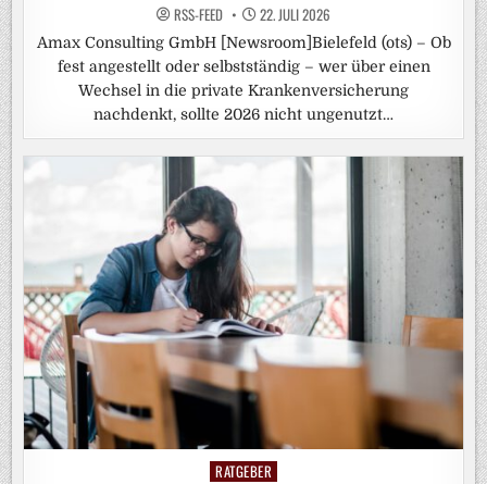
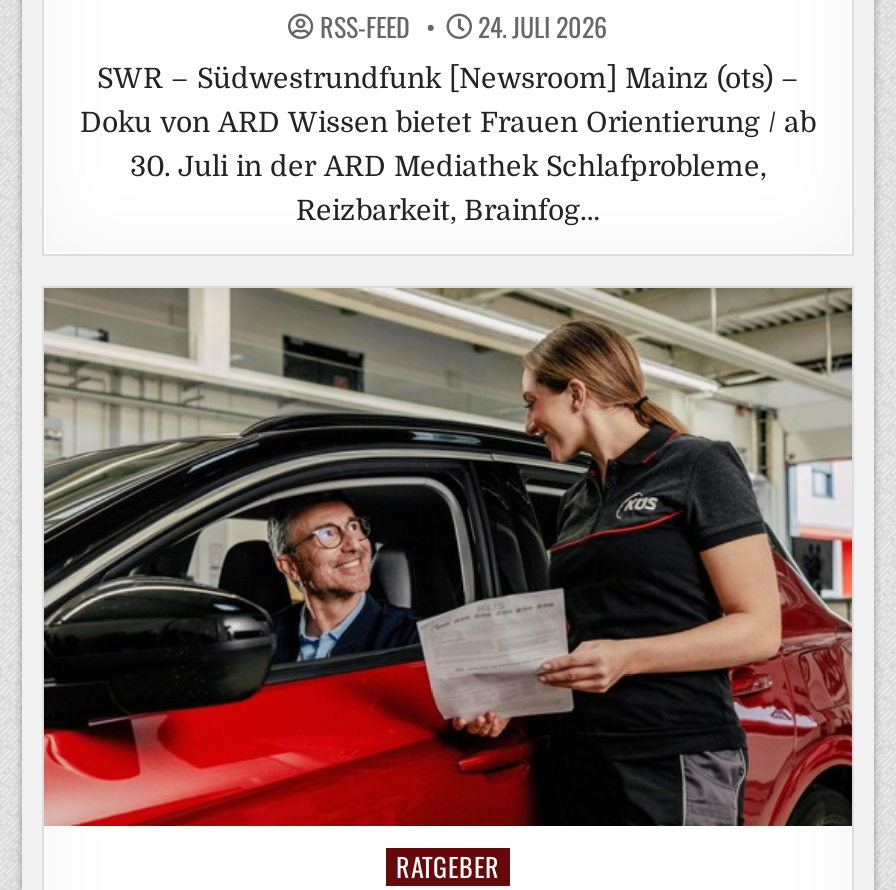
[36,3,451,123] 22. JULI 2026 | Amax Consulting GmbH [Newsroom]Bielefeld (ots) – Ob | fest angestellt oder selbstständig – wer über einen | Wechsel in die private Krankenversicherung | nachdenkt, sollte 2026 nicht ungenutzt… -> [80,6,816,226] 24. JULI 2026 | SWR – Südwestrundfunk [Newsroom] Mainz (ots) – | Doku von ARD Wissen bietet Frauen Orientierung / ab | 30. Juli in der ARD Mediathek Schlafprobleme, | Reizbarkeit, Brainfog…
[23,157,464,450] [image] -> [42,286,854,828] [image]

